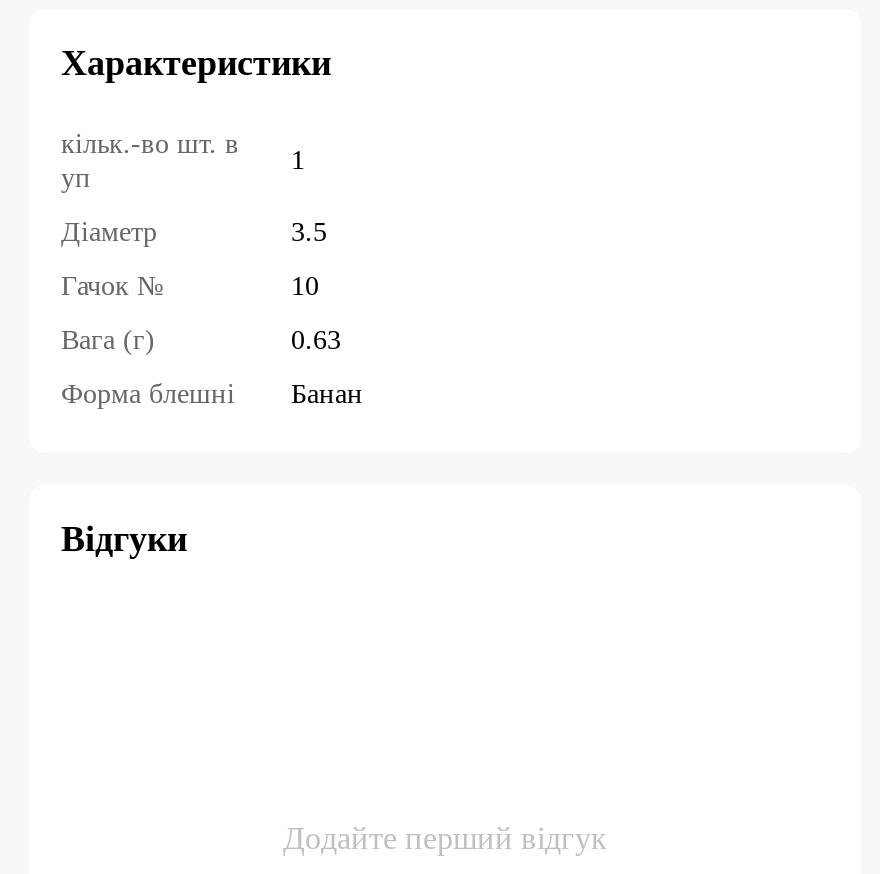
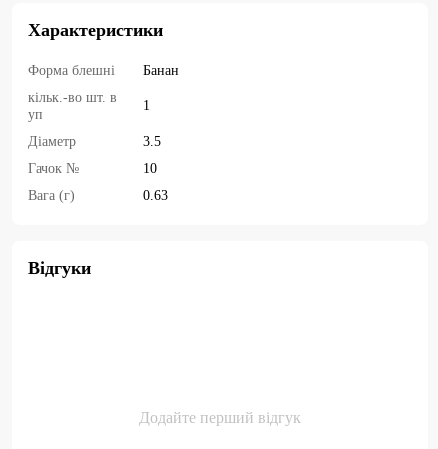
moved [61,130,341,356] -> [28,90,168,203]: кільк.-во шт. в | уп | 1 | ... | Вага (г) | 0.63
moved [61,380,363,410] -> [28,63,179,78]: Форма блешні | Банан

